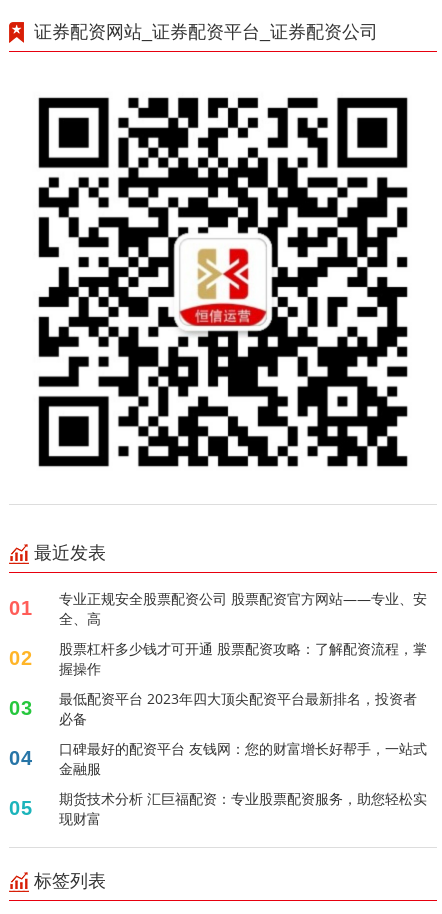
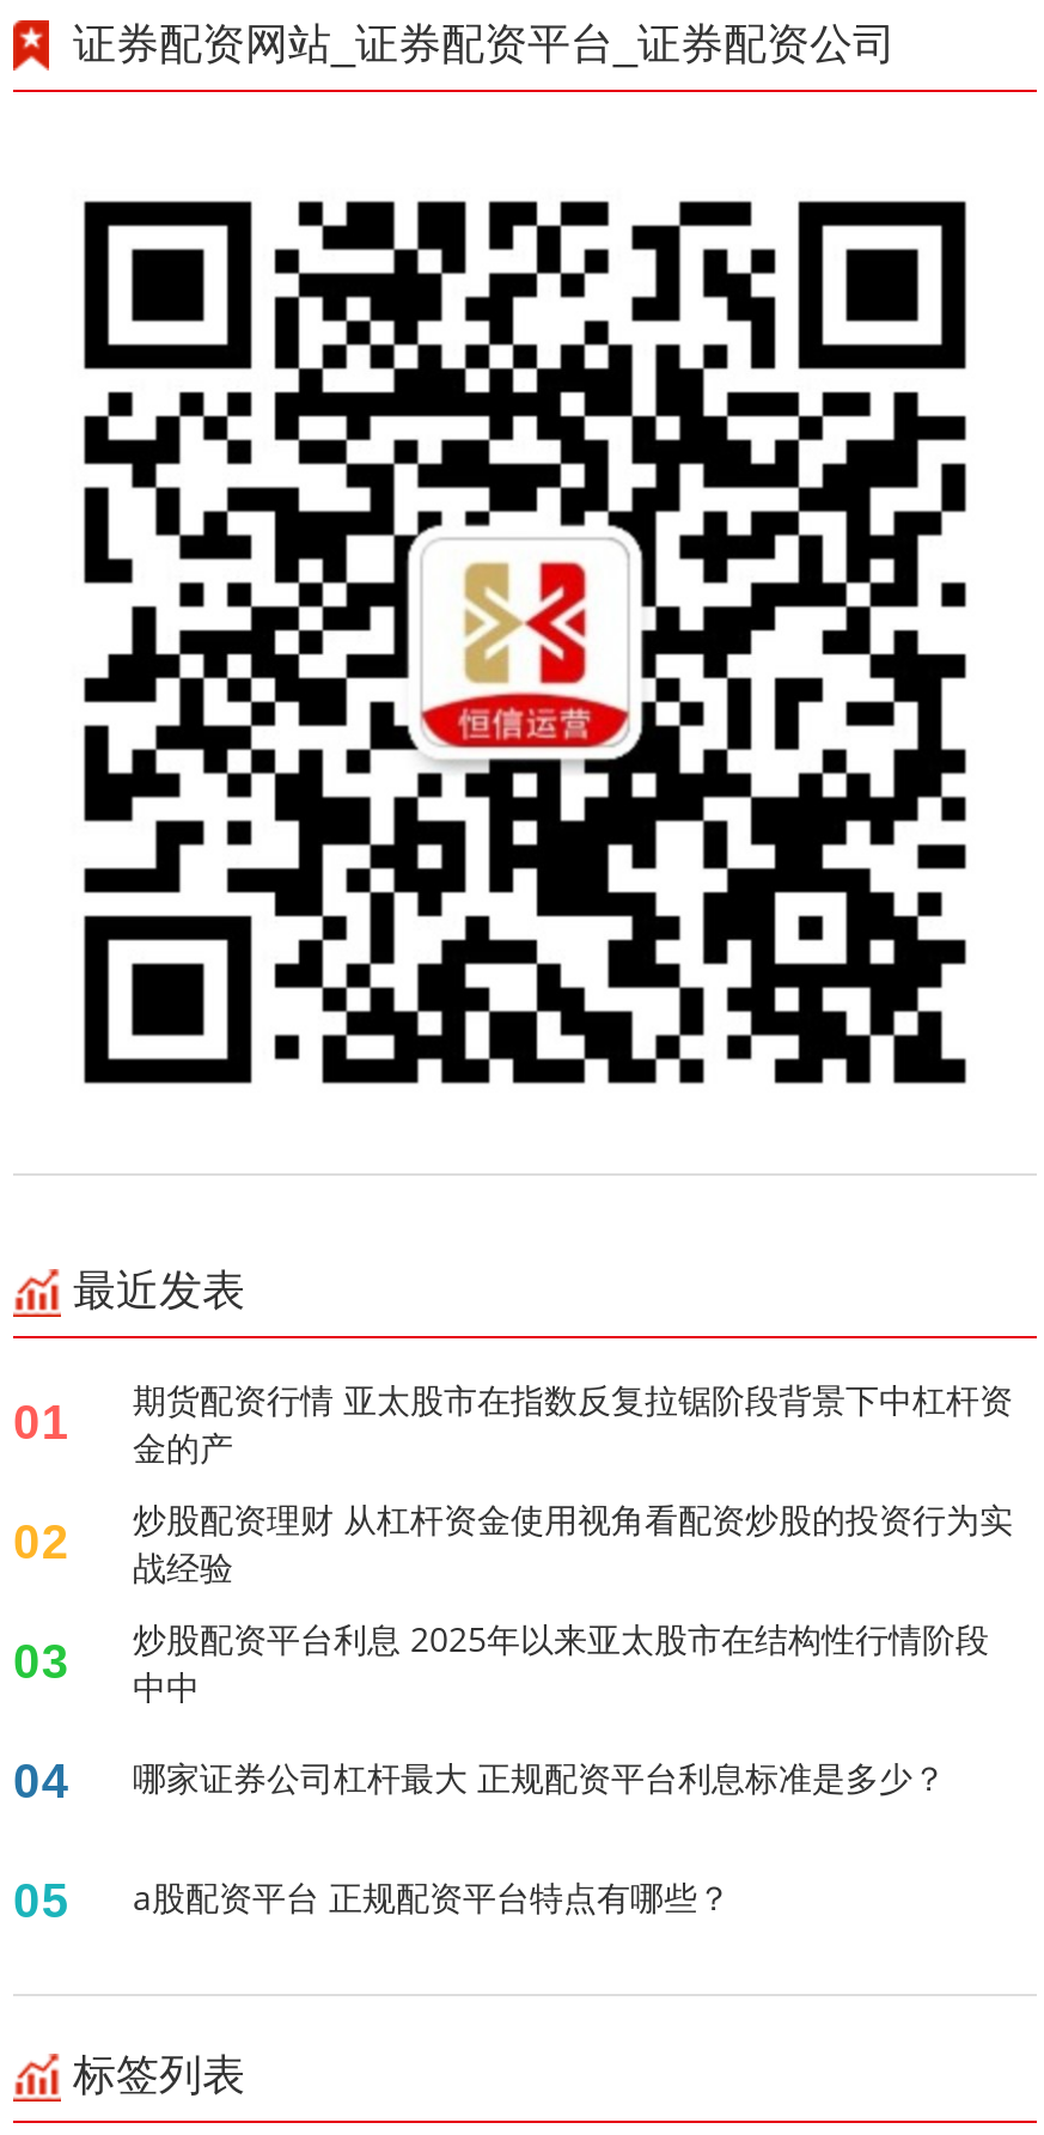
[59,588,427,627] 专业正规安全股票配资公司 股票配资官方网站——专业、安 | 全、高 -> [133,1375,1013,1469] 期货配资行情 亚太股市在指数反复拉锯阶段背景下中杠杆资 | 金的产
[59,638,427,677] 股票杠杆多少钱才可开通 股票配资攻略：了解配资流程，掌 | 握操作 -> [133,1495,1013,1588] 炒股配资理财 从杠杆资金使用视角看配资炒股的投资行为实 | 战经验
[59,688,417,727] 最低配资平台 2023年四大顶尖配资平台最新排名，投资者 | 必备 -> [133,1615,989,1708] 炒股配资平台利息 2025年以来亚太股市在结构性行情阶段 | 中中
[59,738,427,777] 口碑最好的配资平台 友钱网：您的财富增长好帮手，一站式 | 金融服 -> [133,1753,946,1799] 哪家证券公司杠杆最大 正规配资平台利息标准是多少？
[59,788,427,827] 期货技术分析 汇巨福配资：专业股票配资服务，助您轻松实 | 现财富 -> [133,1873,731,1919] a股配资平台 正规配资平台特点有哪些？

